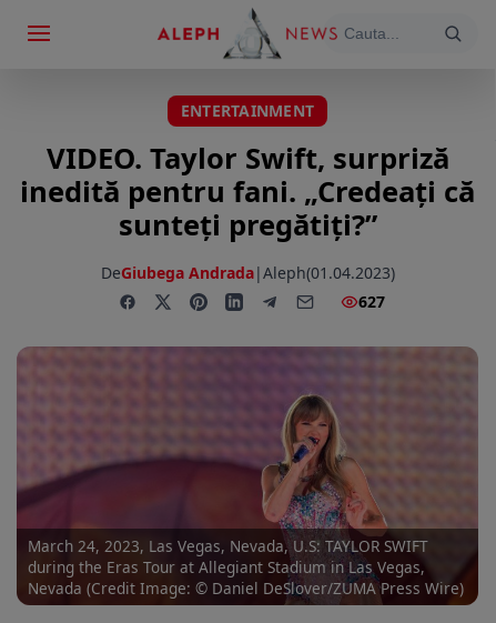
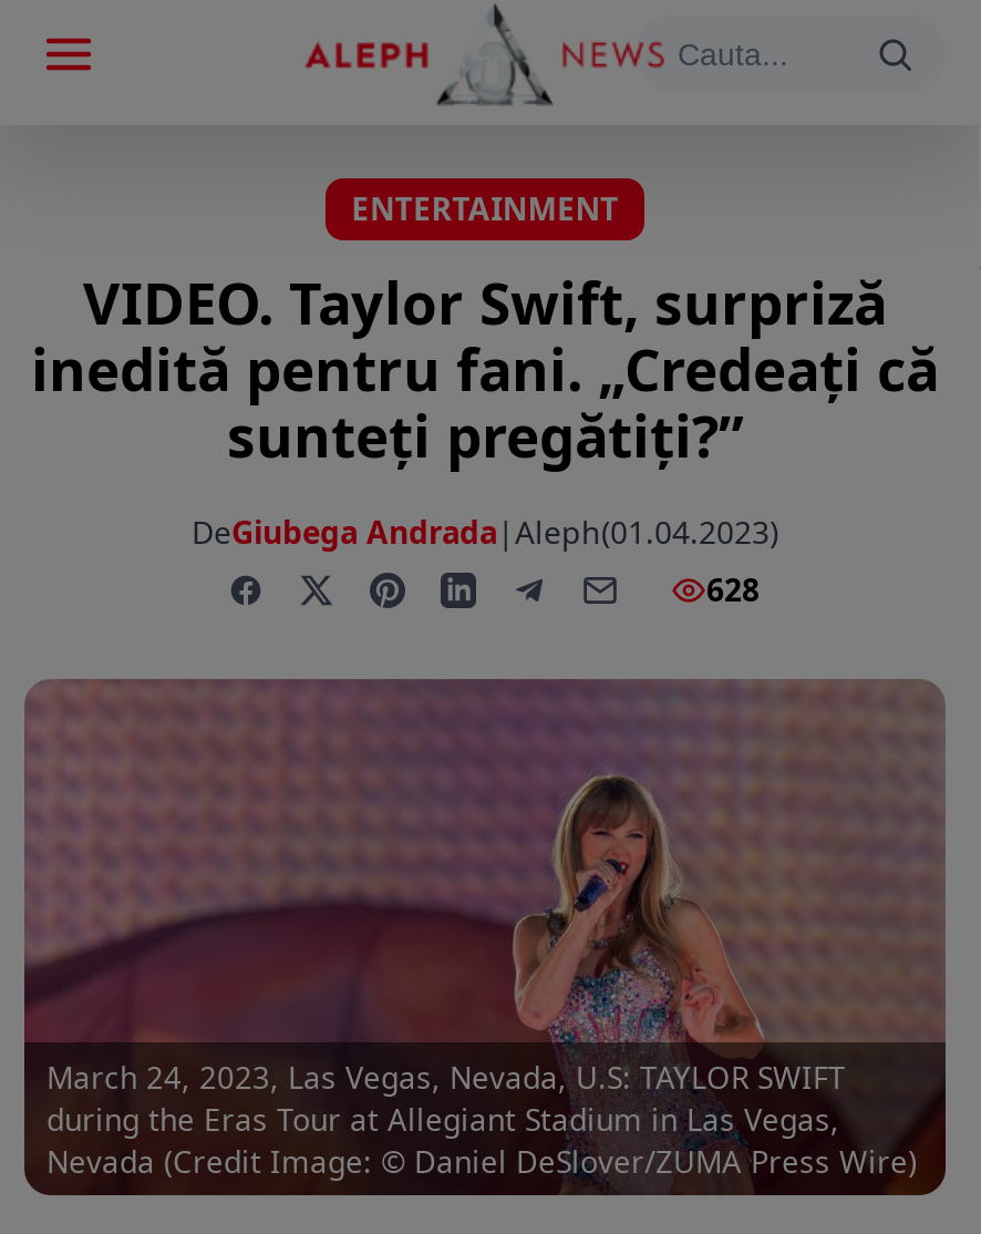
[358,291,385,312] 627 -> [706,568,760,610] 628

